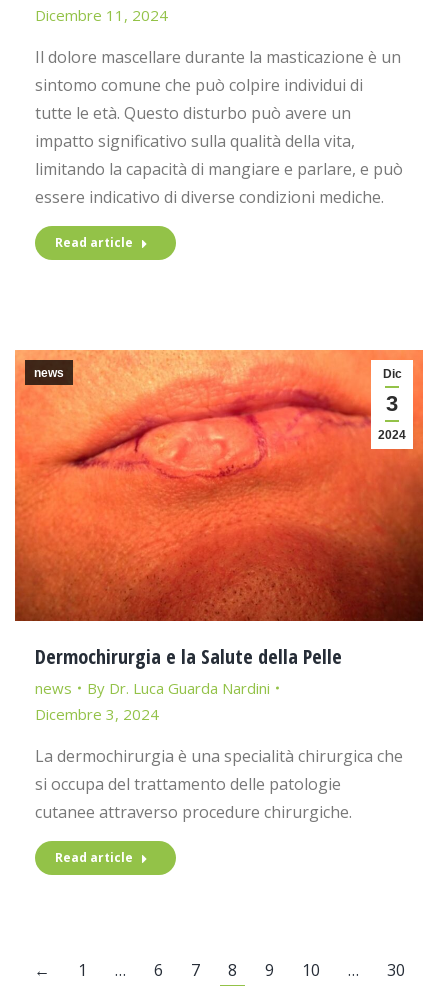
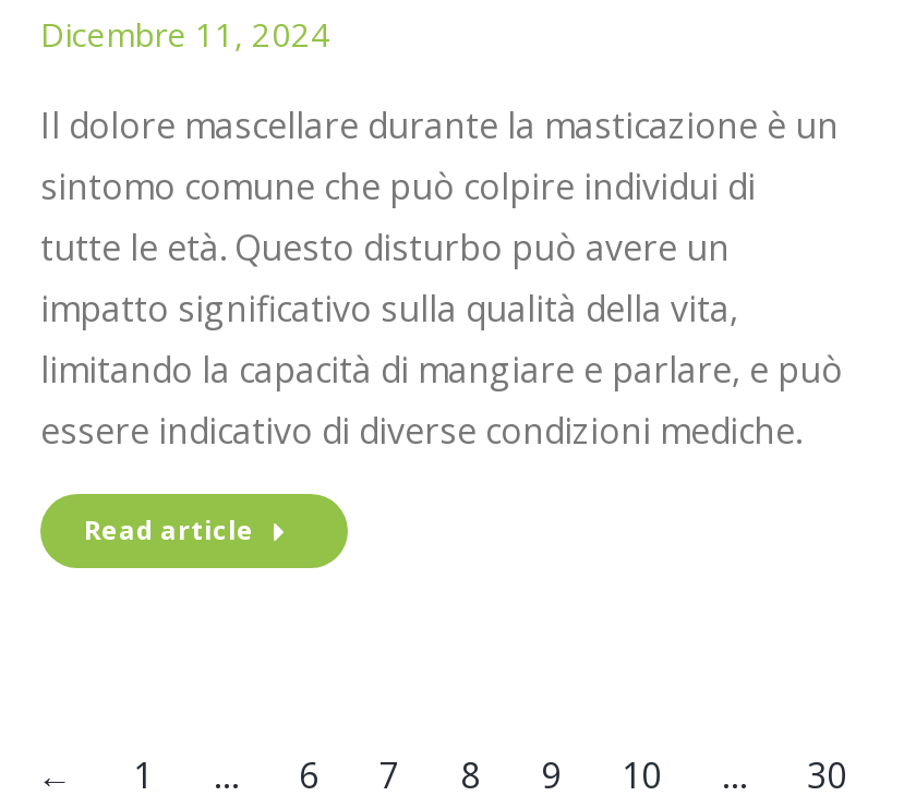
[14,349,424,622] [image] | Dic | 3 | 2024 -> none
[34,366,64,380] news -> none
[35,643,403,866] Dermochirurgia e la Salute della Pelle | news | By Dr. Luca Guarda Nardini | Dicembre 3, 2024 | La dermochirurgia è una specialità chirurgica che | si occupa del trattamento delle patologie | cutanee attraverso procedure chirurgiche. | Read article -> none

